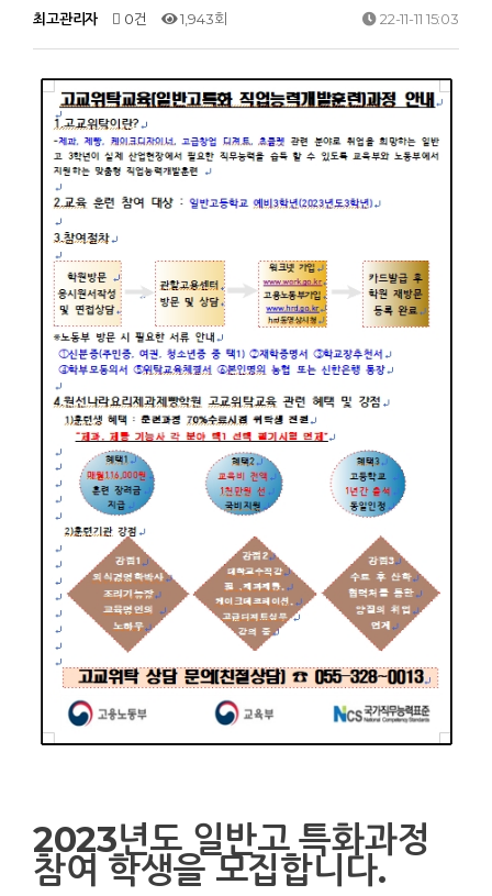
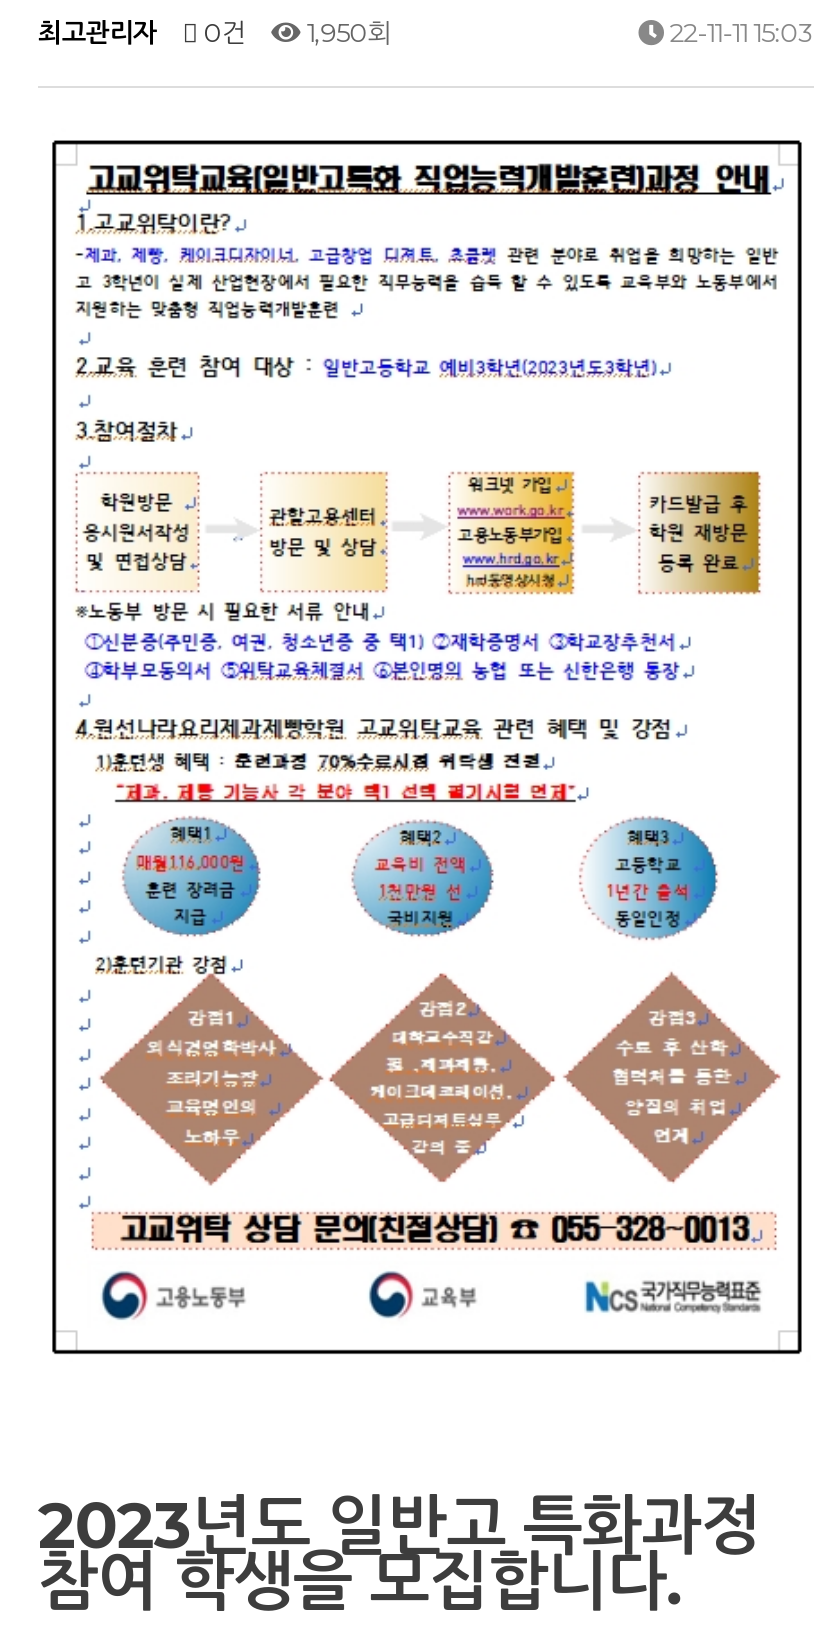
[177,10,227,27] 1,943회 -> [301,16,391,48] 1,950회

